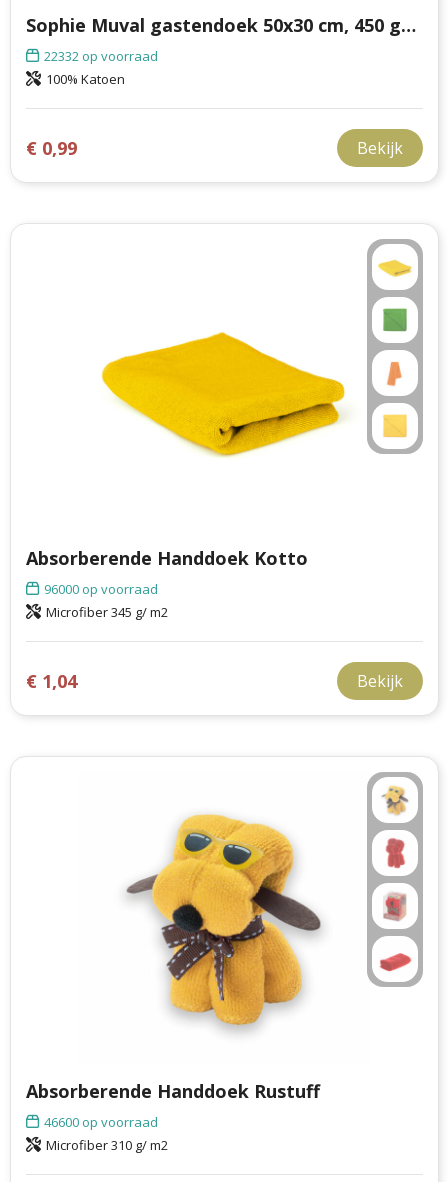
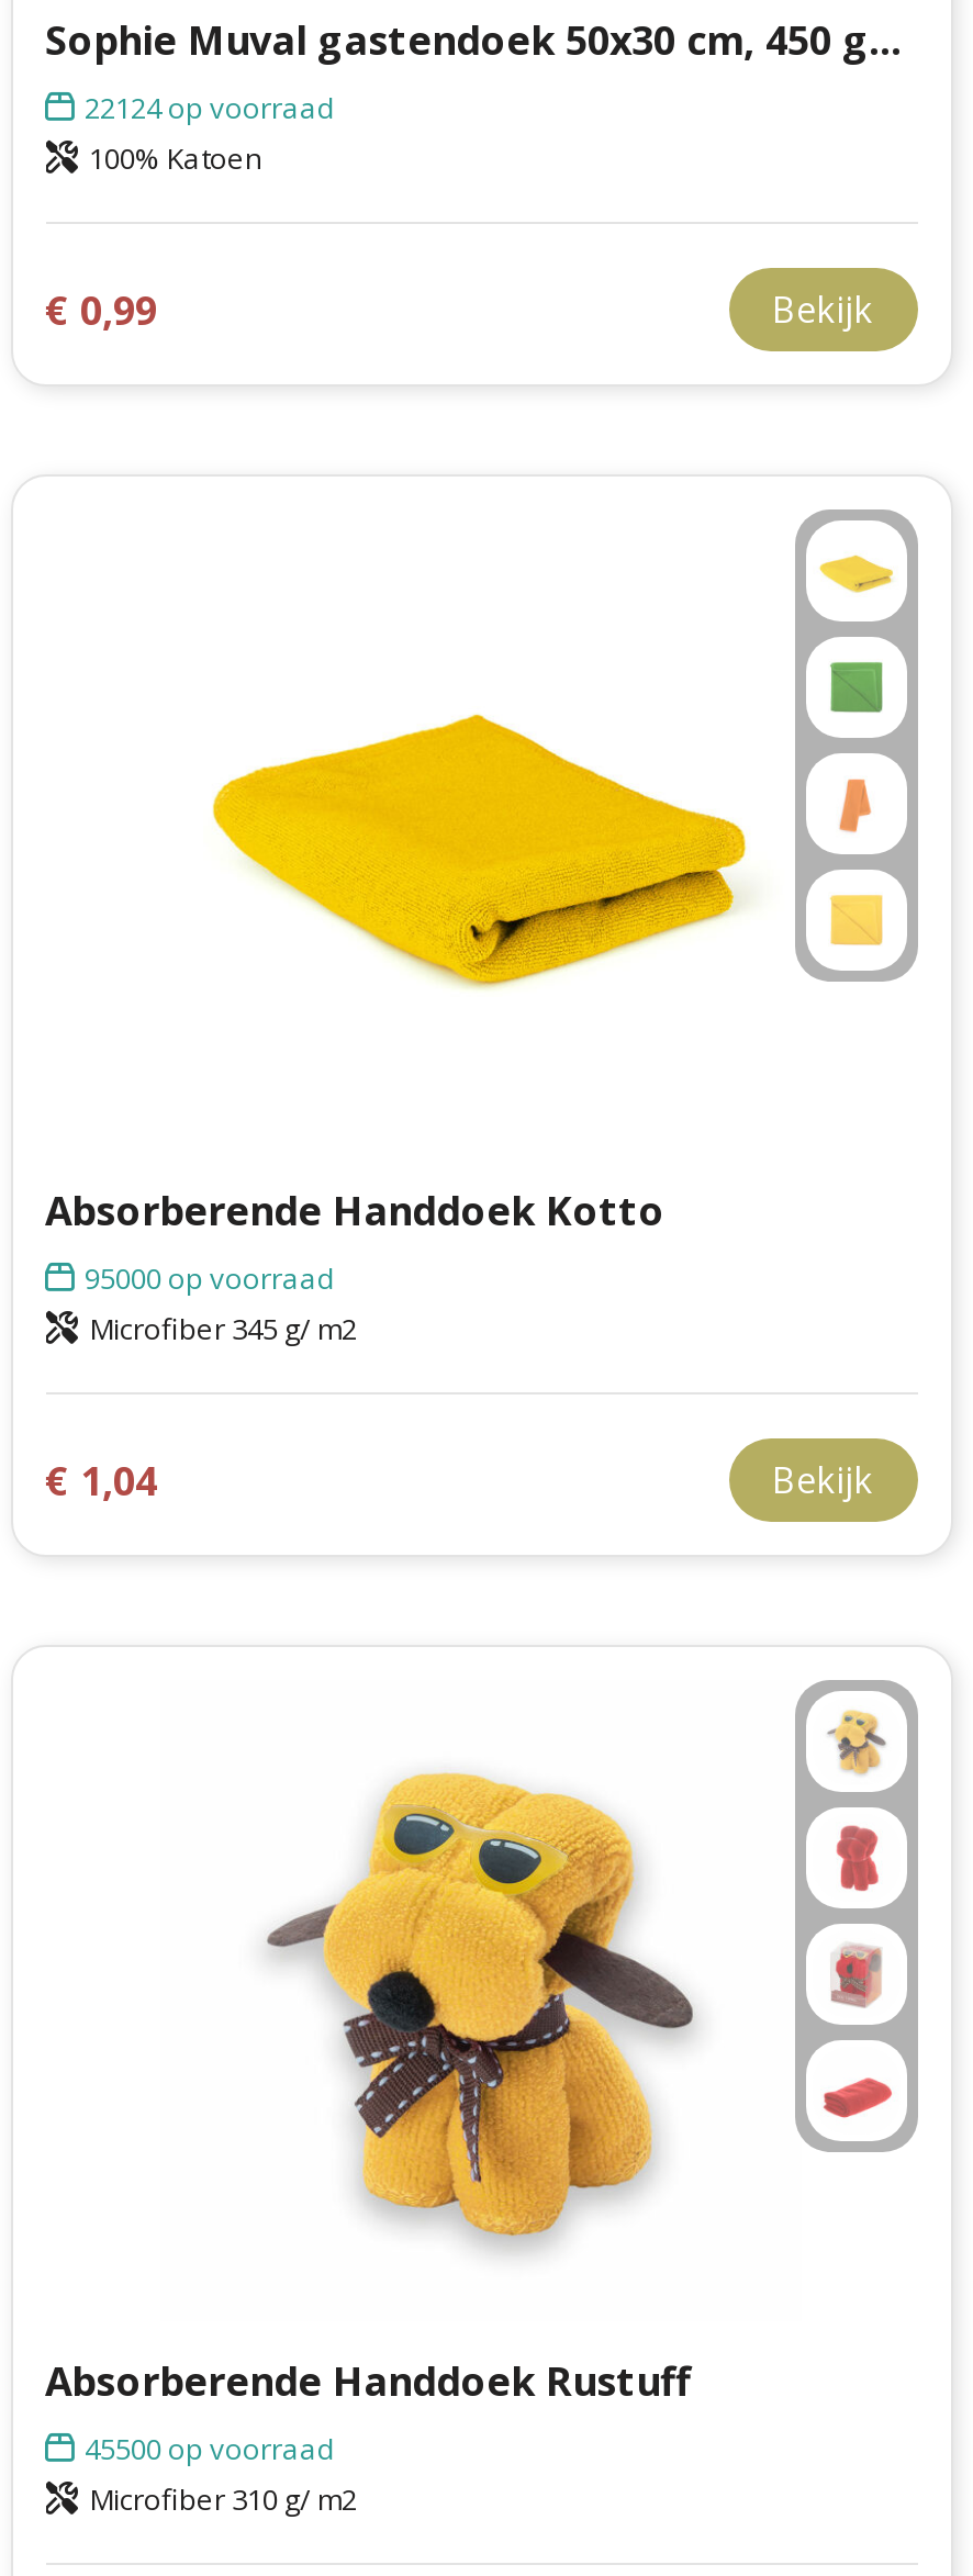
[43,47,157,65] 22332op voorraad -> [85,88,335,128] 22124op voorraad
[43,580,157,598] 96000 op voorraad -> [85,1259,335,1298] 95000 op voorraad
[43,1113,157,1131] 46600 op voorraad -> [85,2429,335,2469] 45500 op voorraad

